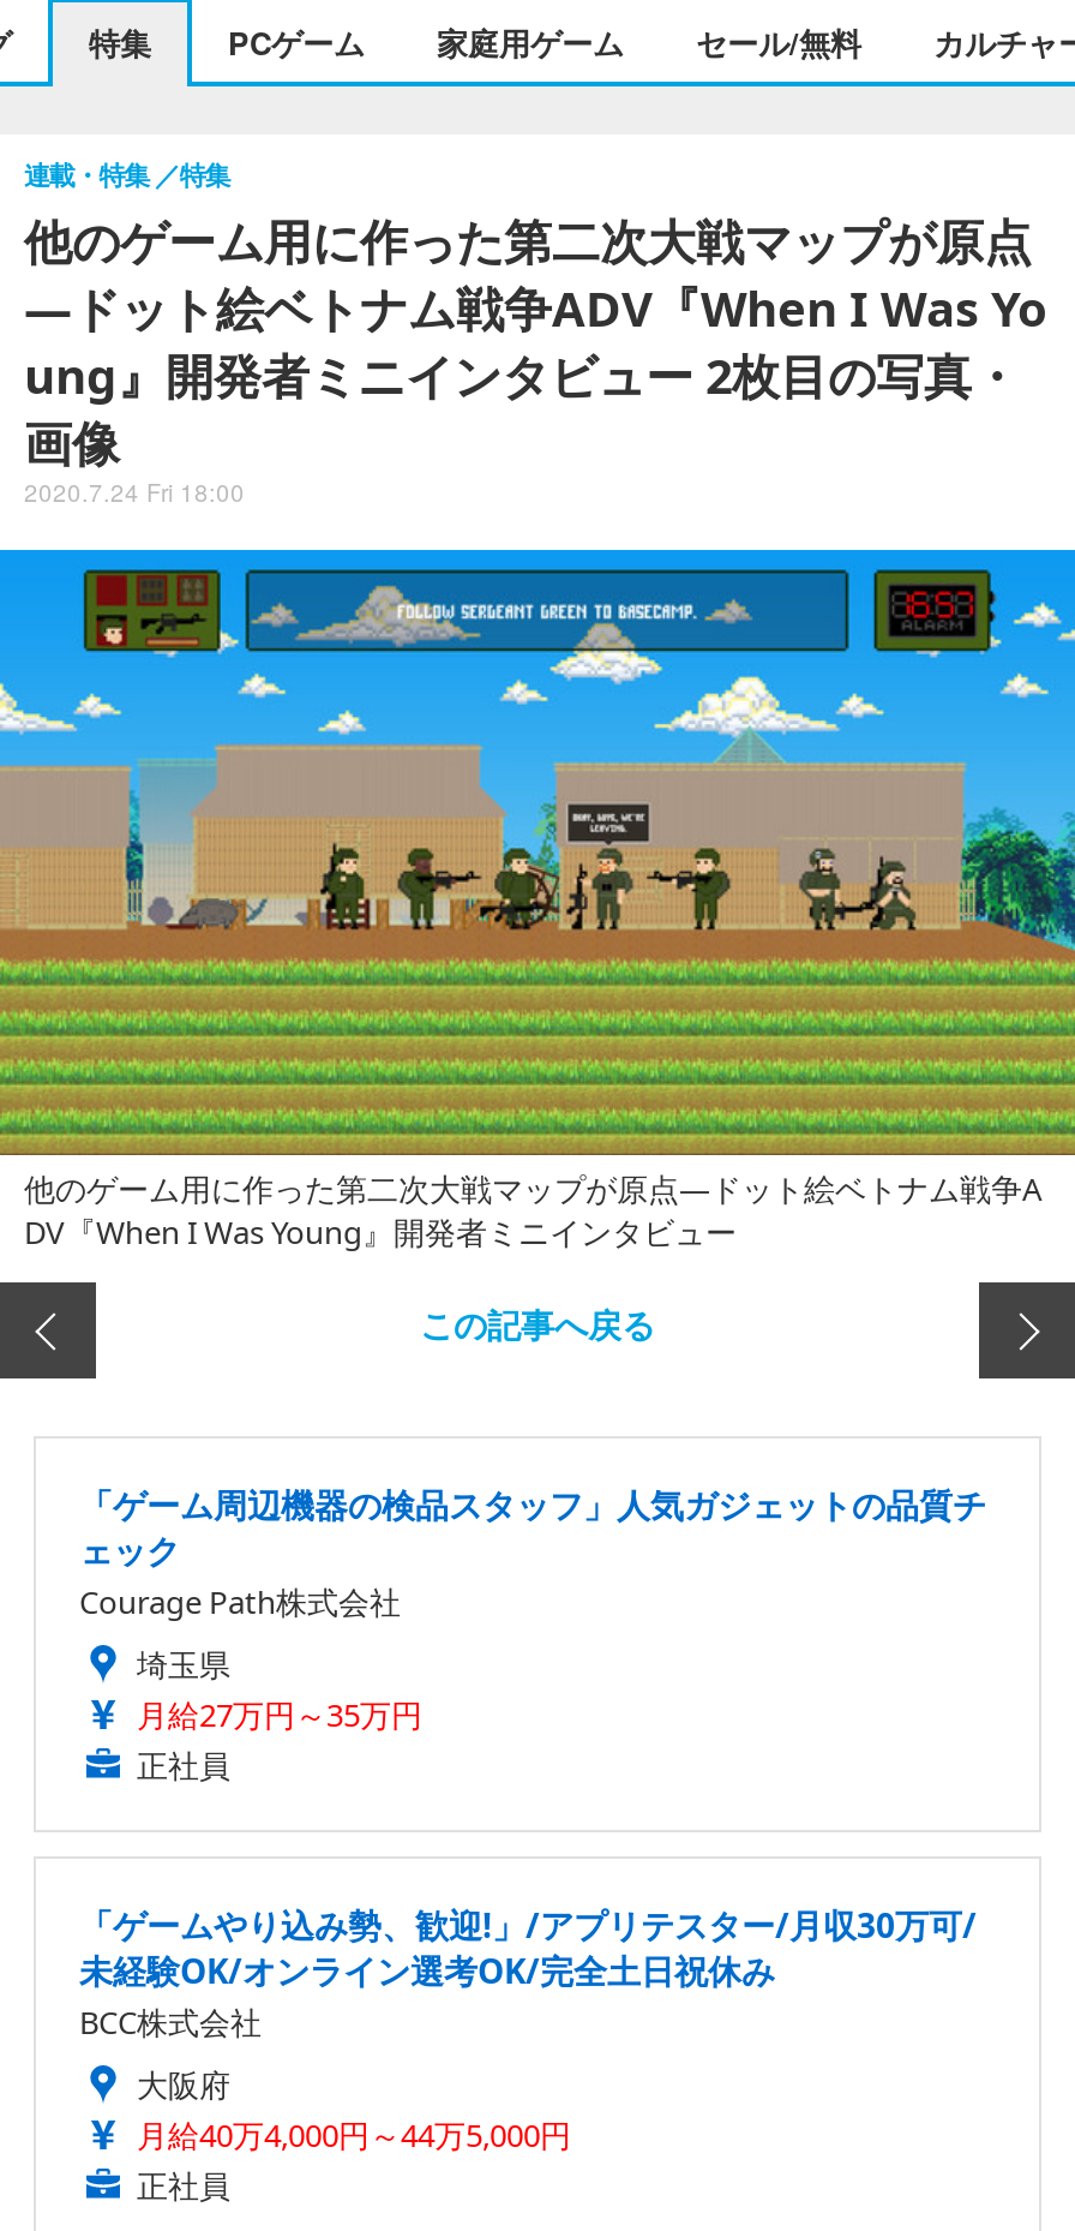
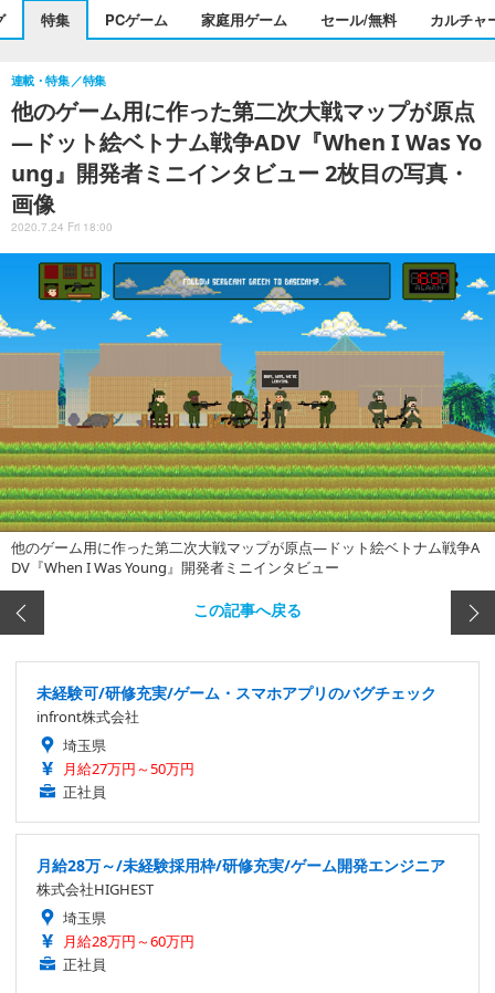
[79,1481,986,1622] 「ゲーム周辺機器の検品スタッフ」人気ガジェットの品質チ | ェック | Courage Path株式会社 -> [36,682,436,726] 未経験可/研修充実/ゲーム・スマホアプリのバグチェック | infront株式会社
[137,1692,422,1735] 月給27万円～35万円 -> [63,758,194,778] 月給27万円～50万円
[79,1901,977,2156] 「ゲームやり込み勢、歓迎!」/アプリテスター/月収30万可/ | 未経験OK/オンライン選考OK/完全土日祝休み | BCC株式会社 | 大阪府 | 月給40万4,000円～44万5,000円 -> [36,854,445,951] 月給28万～/未経験採用枠/研修充実/ゲーム開発エンジニア | 株式会社HIGHEST | 埼玉県 | 月給28万円～60万円

